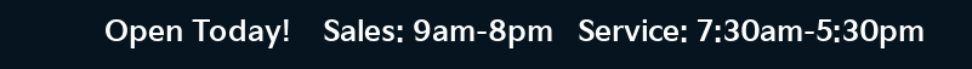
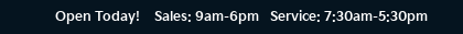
[104,15,925,51] Open Today! Sales: 9am-8pm Service: 7:30am-5:30pm -> [55,9,428,25] Open Today! Sales: 9am-6pm Service: 7:30am-5:30pm

